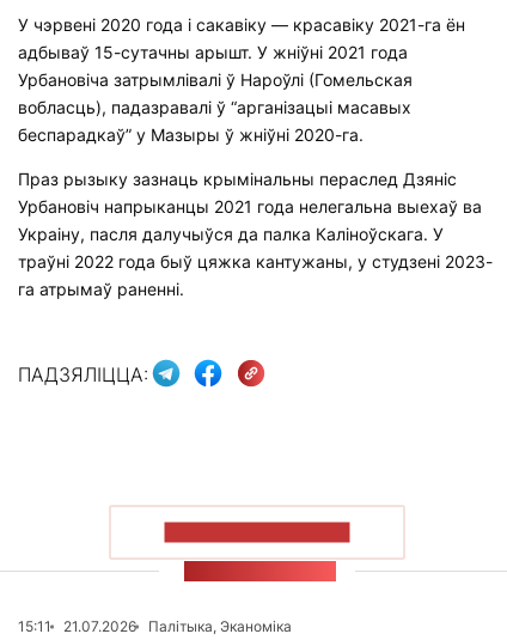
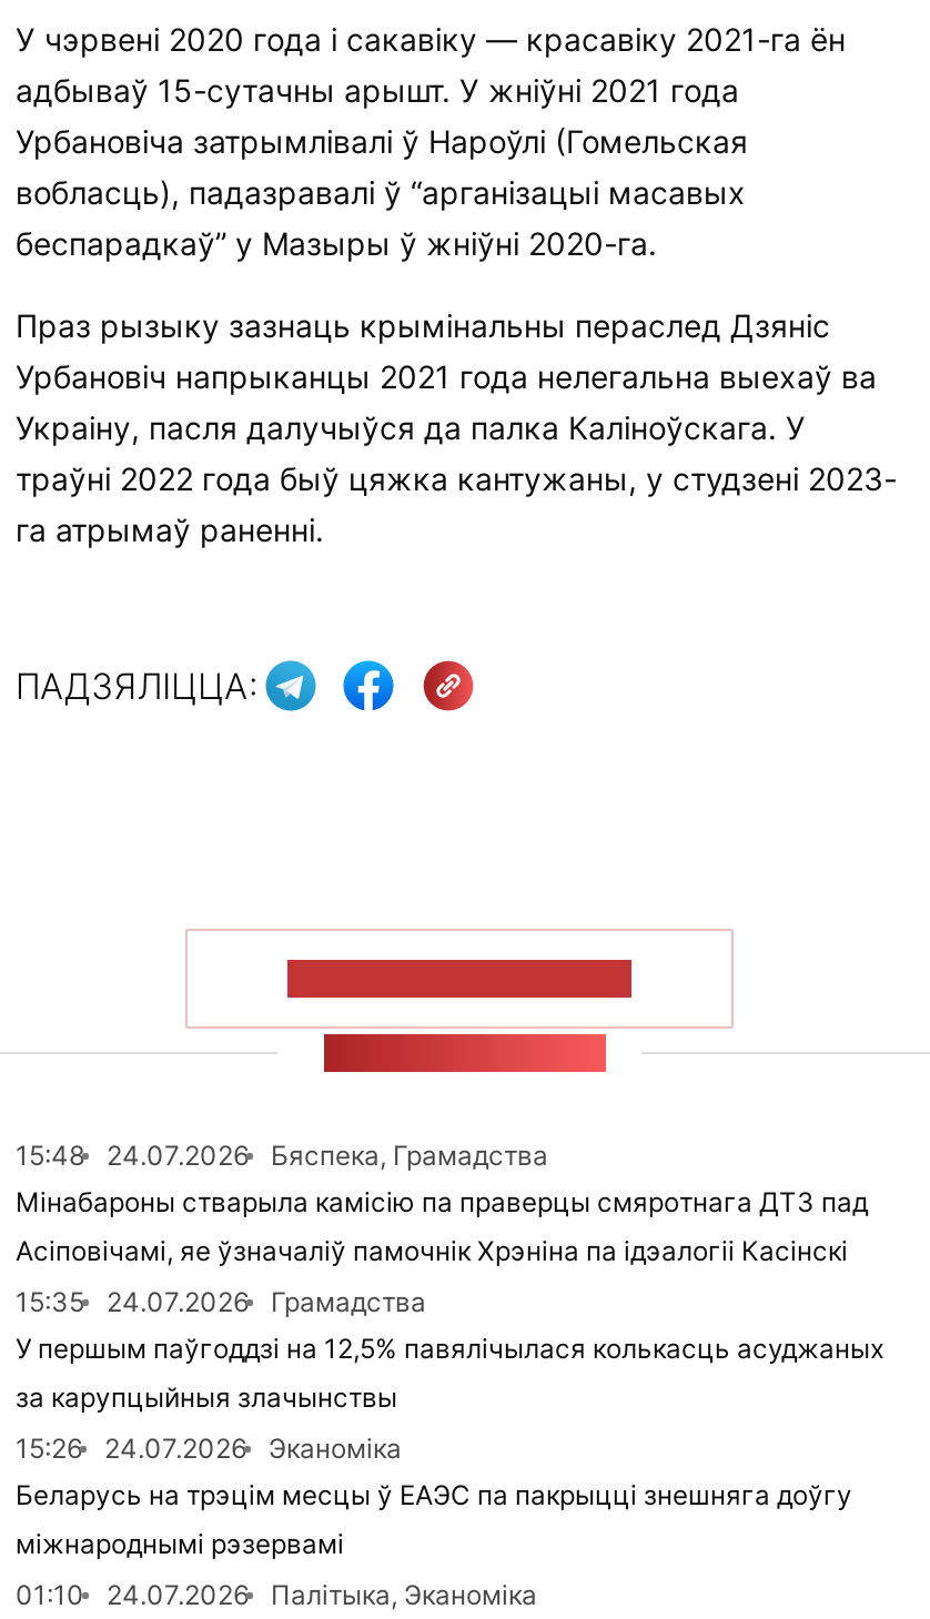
[18,617,136,635] 15:11 | 21.07.2026 -> [16,1138,883,1610] 15:48 | 24.07.2026 | Бяспека, Грамадства | Мінабароны стварыла камісію па праверцы смяротнага ДТЗ пад | Асіповічамі, яе ўзначаліў памочнік Хрэніна па ідэалогіі Касінскі | 15:35 | 24.07.2026 | Грамадства | У першым паўгоддзі на 12,5% павялічылася колькасць асуджаных | за карупцыйныя злачынствы | 15:26 | 24.07.2026 | Эканоміка | Беларусь на трэцім месцы ў ЕАЭС па пакрыцці знешняга доўгу | міжнароднымі рэзервамі | 01:10 | 24.07.2026

